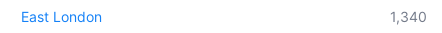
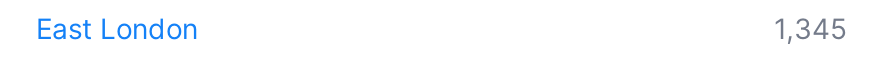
[390,8,427,25] 1,340 -> [774,11,848,45] 1,345

